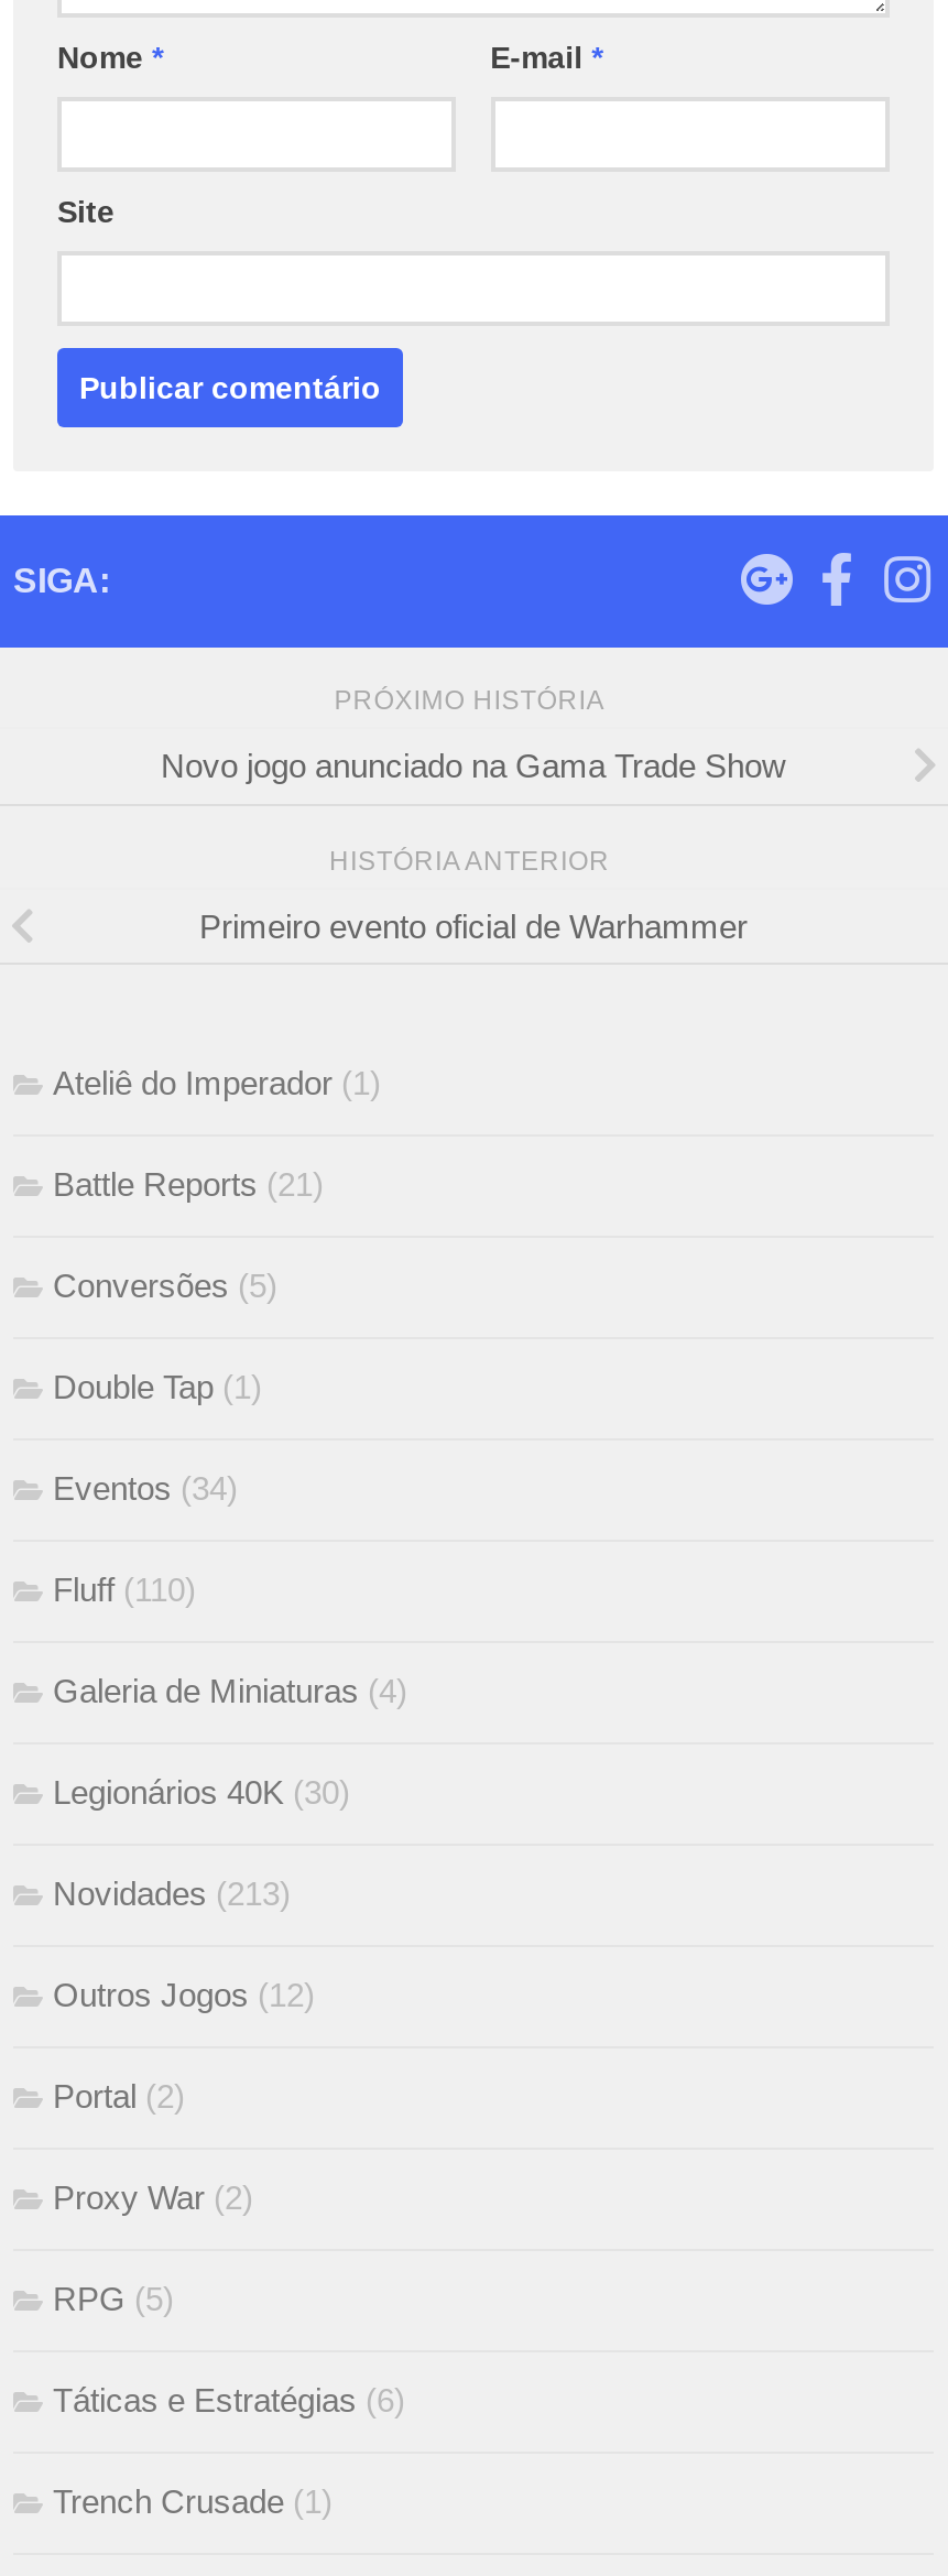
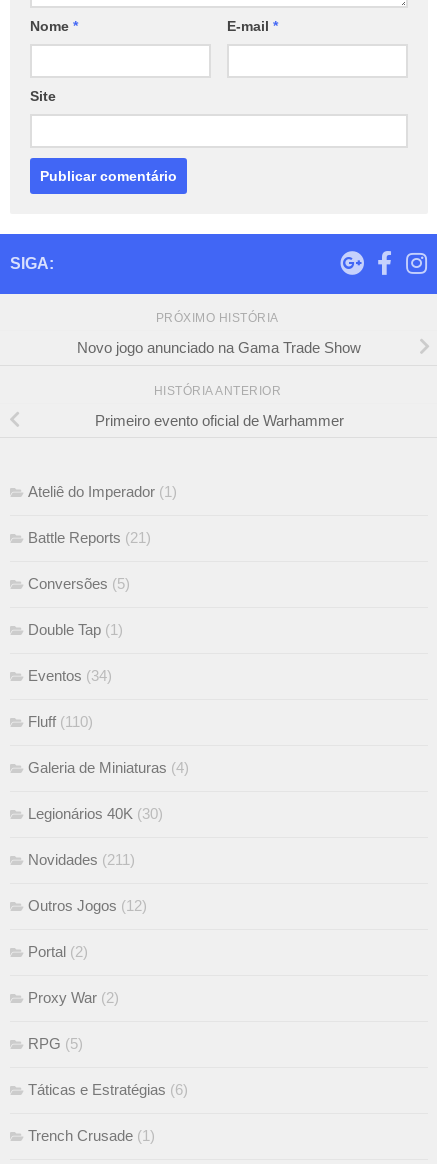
[53,1874,291,1911] Novidades (213) -> [28,851,135,868] Novidades (211)

